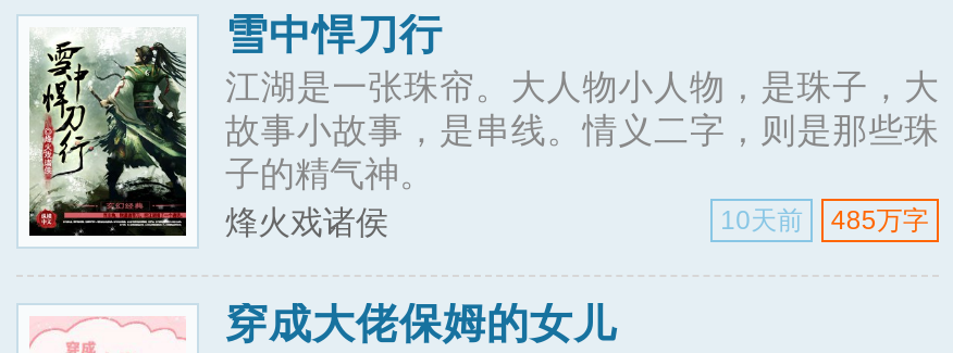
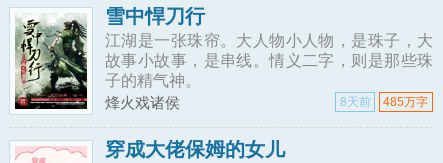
[720,206,929,237] 10天前 485万字 -> [340,95,428,109] 8天前 485万字

